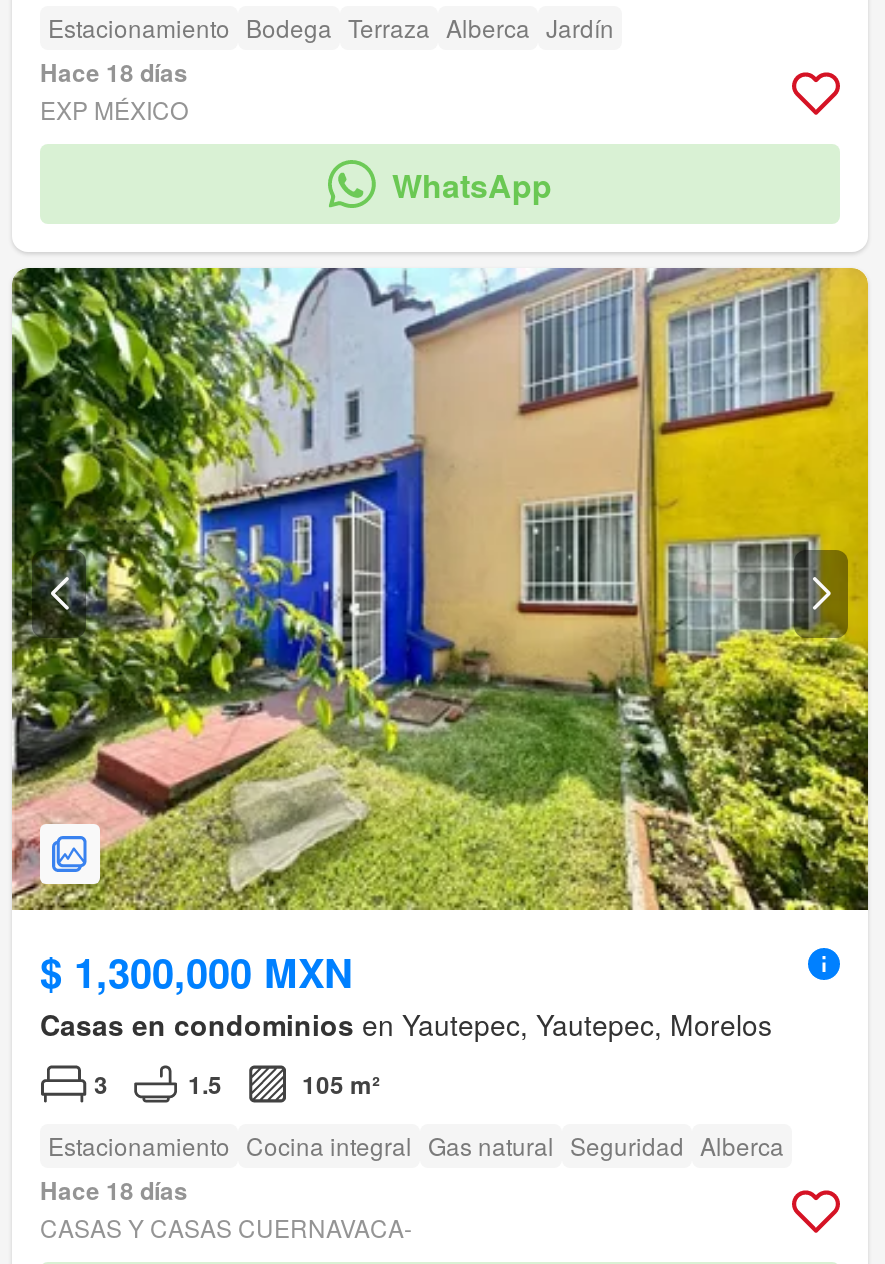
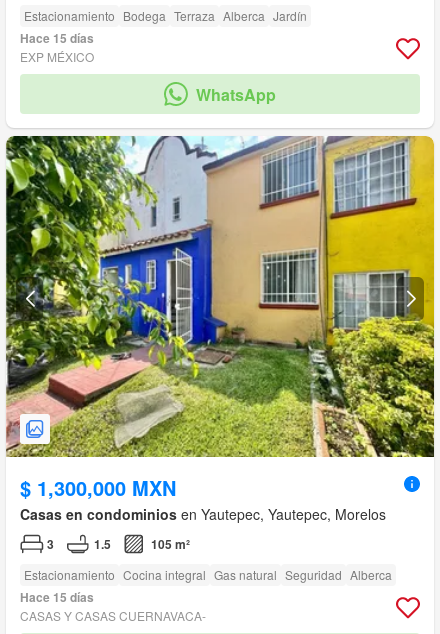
[40,55,188,91] Hace 18 días -> [20,29,94,47] Hace 15 días
[40,1173,188,1209] Hace 18 días -> [20,588,94,606] Hace 15 días

